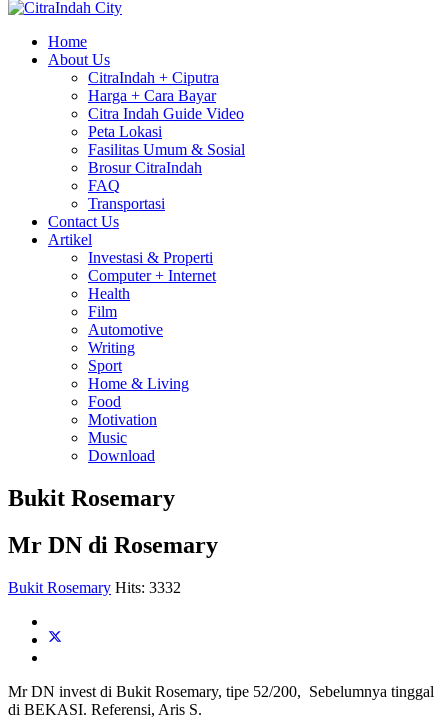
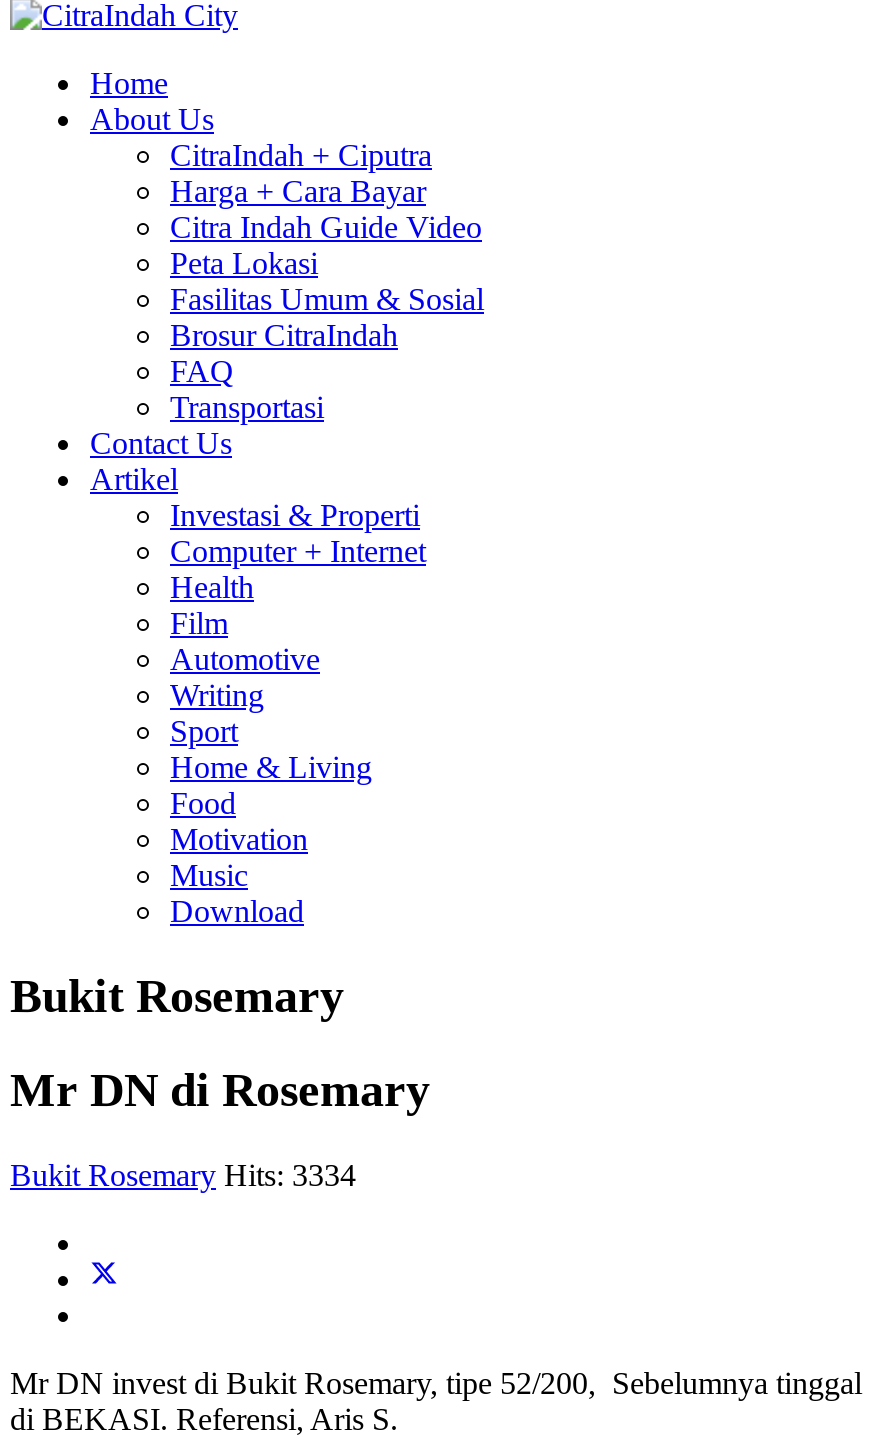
[8,579,181,596] Bukit Rosemary Hits: 3332 -> [10,1157,356,1191] Bukit Rosemary Hits: 3334

